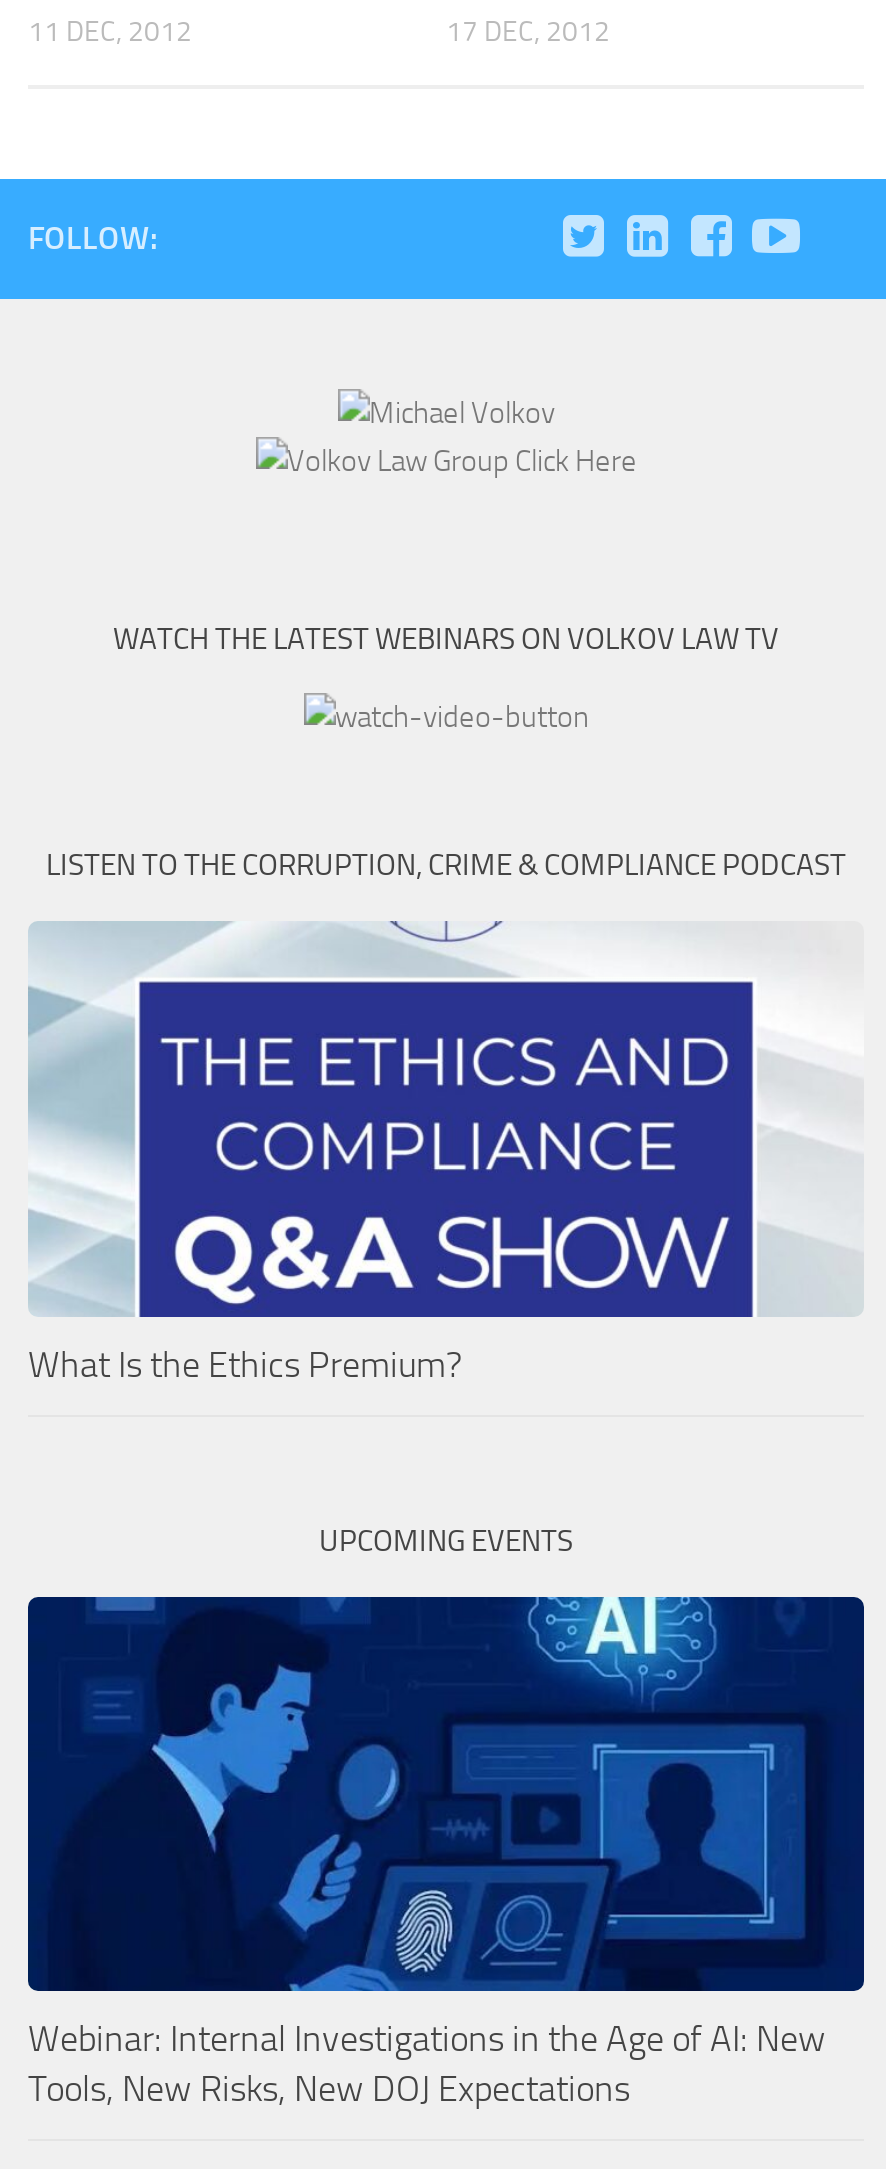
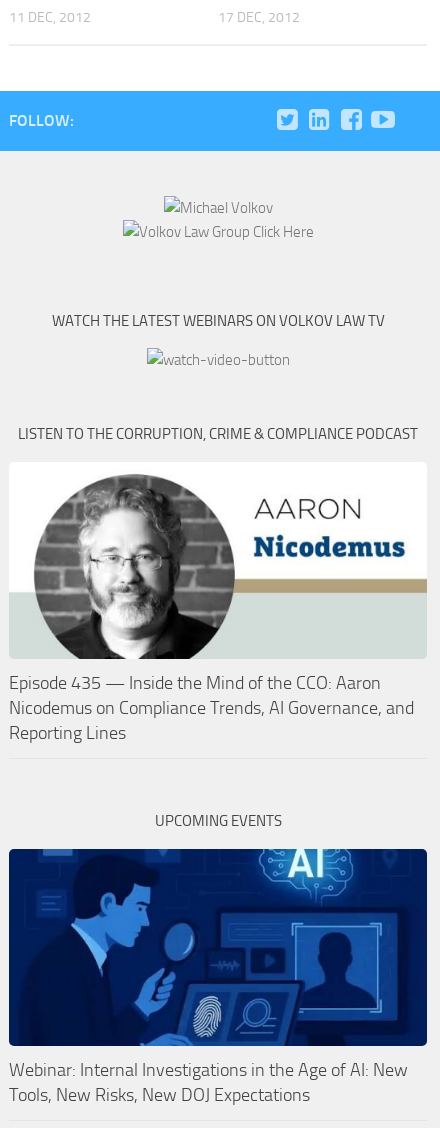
[28,919,858,1227] [image] -> [9,474,427,660] [image]
[28,1342,462,1386] What Is the Ethics Premium? -> [9,672,414,744] Episode 435 — Inside the Mind of the CCO: Aaron | Nicodemus on Compliance Trends, AI Governance, and | Reporting Lines

